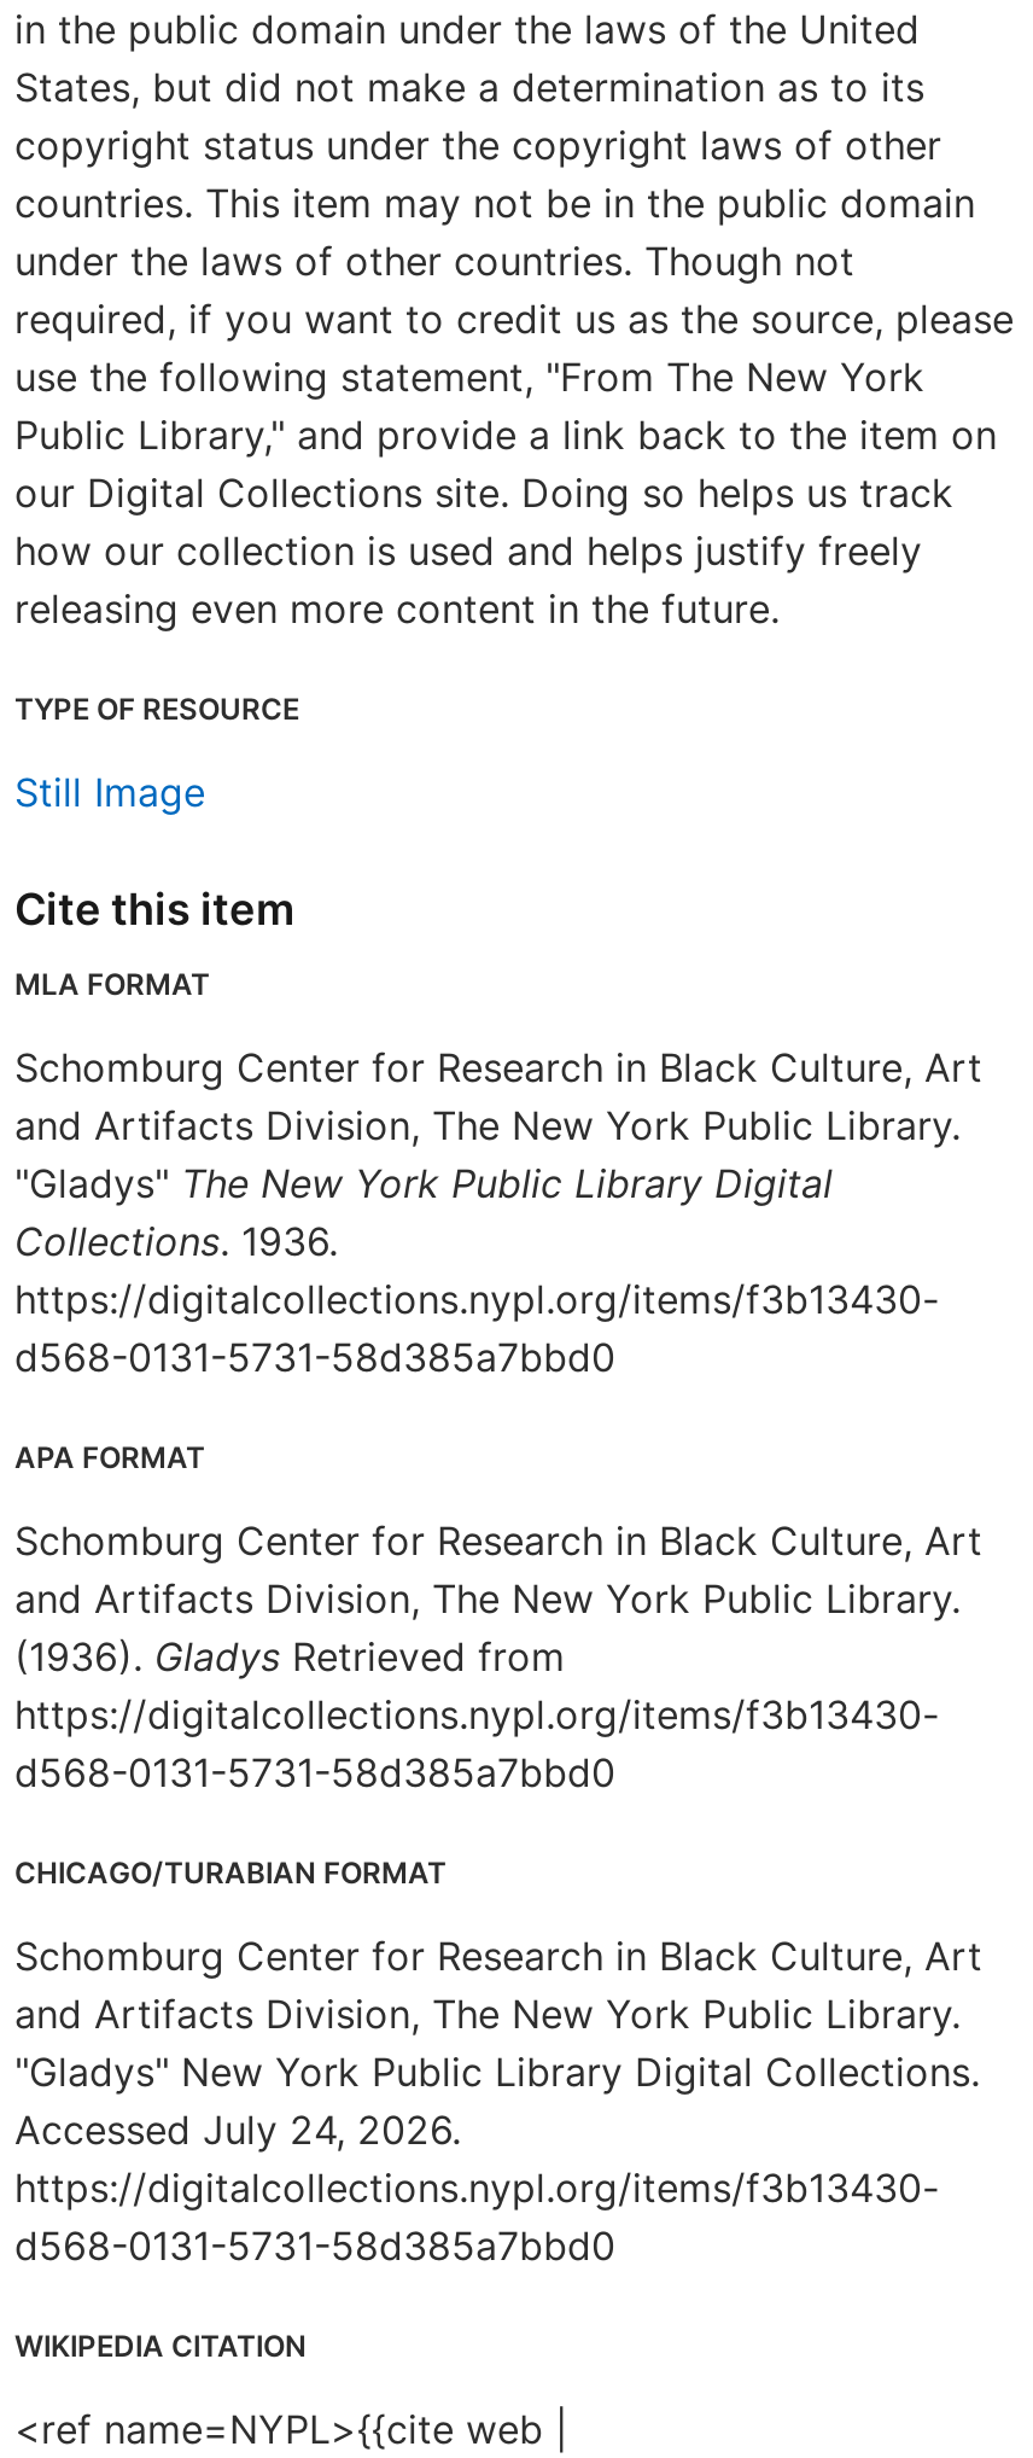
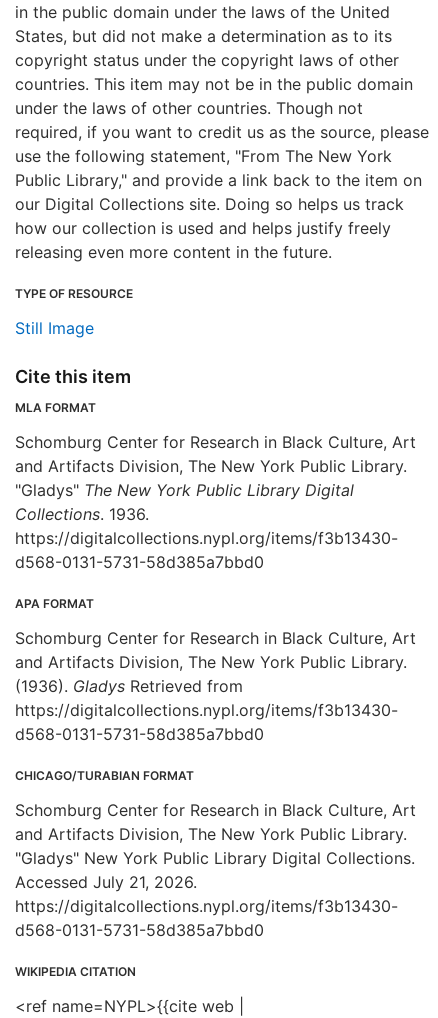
[14,2105,461,2154] Accessed July 24, 2026. -> [15,872,197,892] Accessed July 21, 2026.

